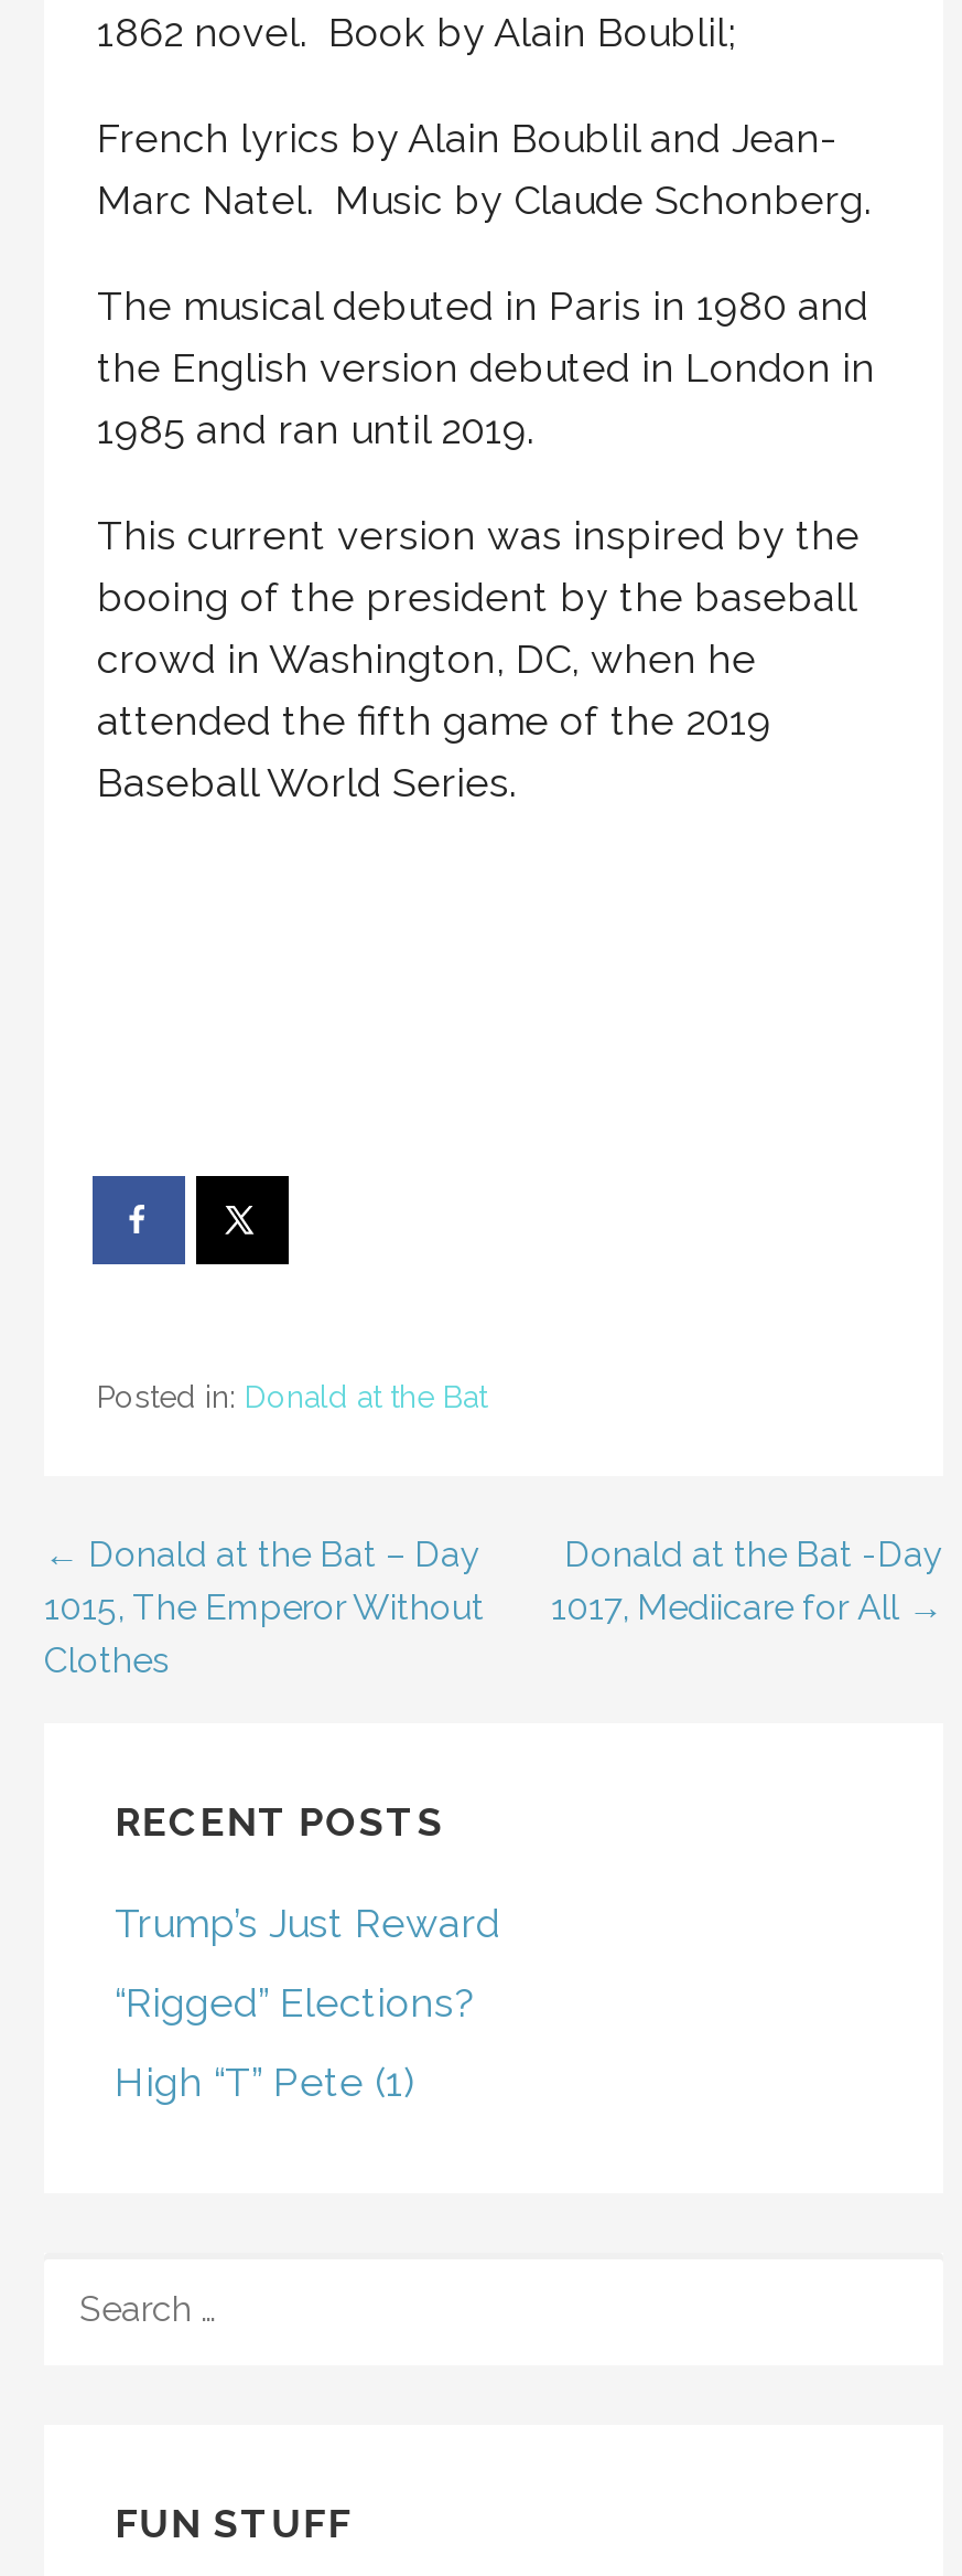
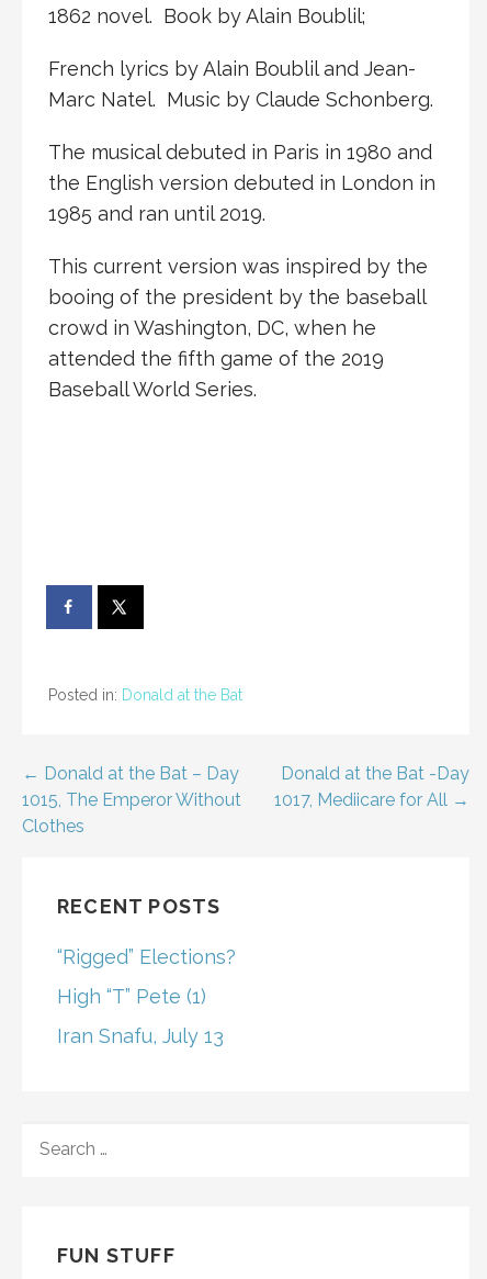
[115,1899,500,1946] Trump’s Just Reward -> none
moved [115,1979,474,2104] -> [57,945,236,1008]: “Rigged” Elections? | High “T” Pete (1)
none -> [57,1024,224,1047] Iran Snafu, July 13

